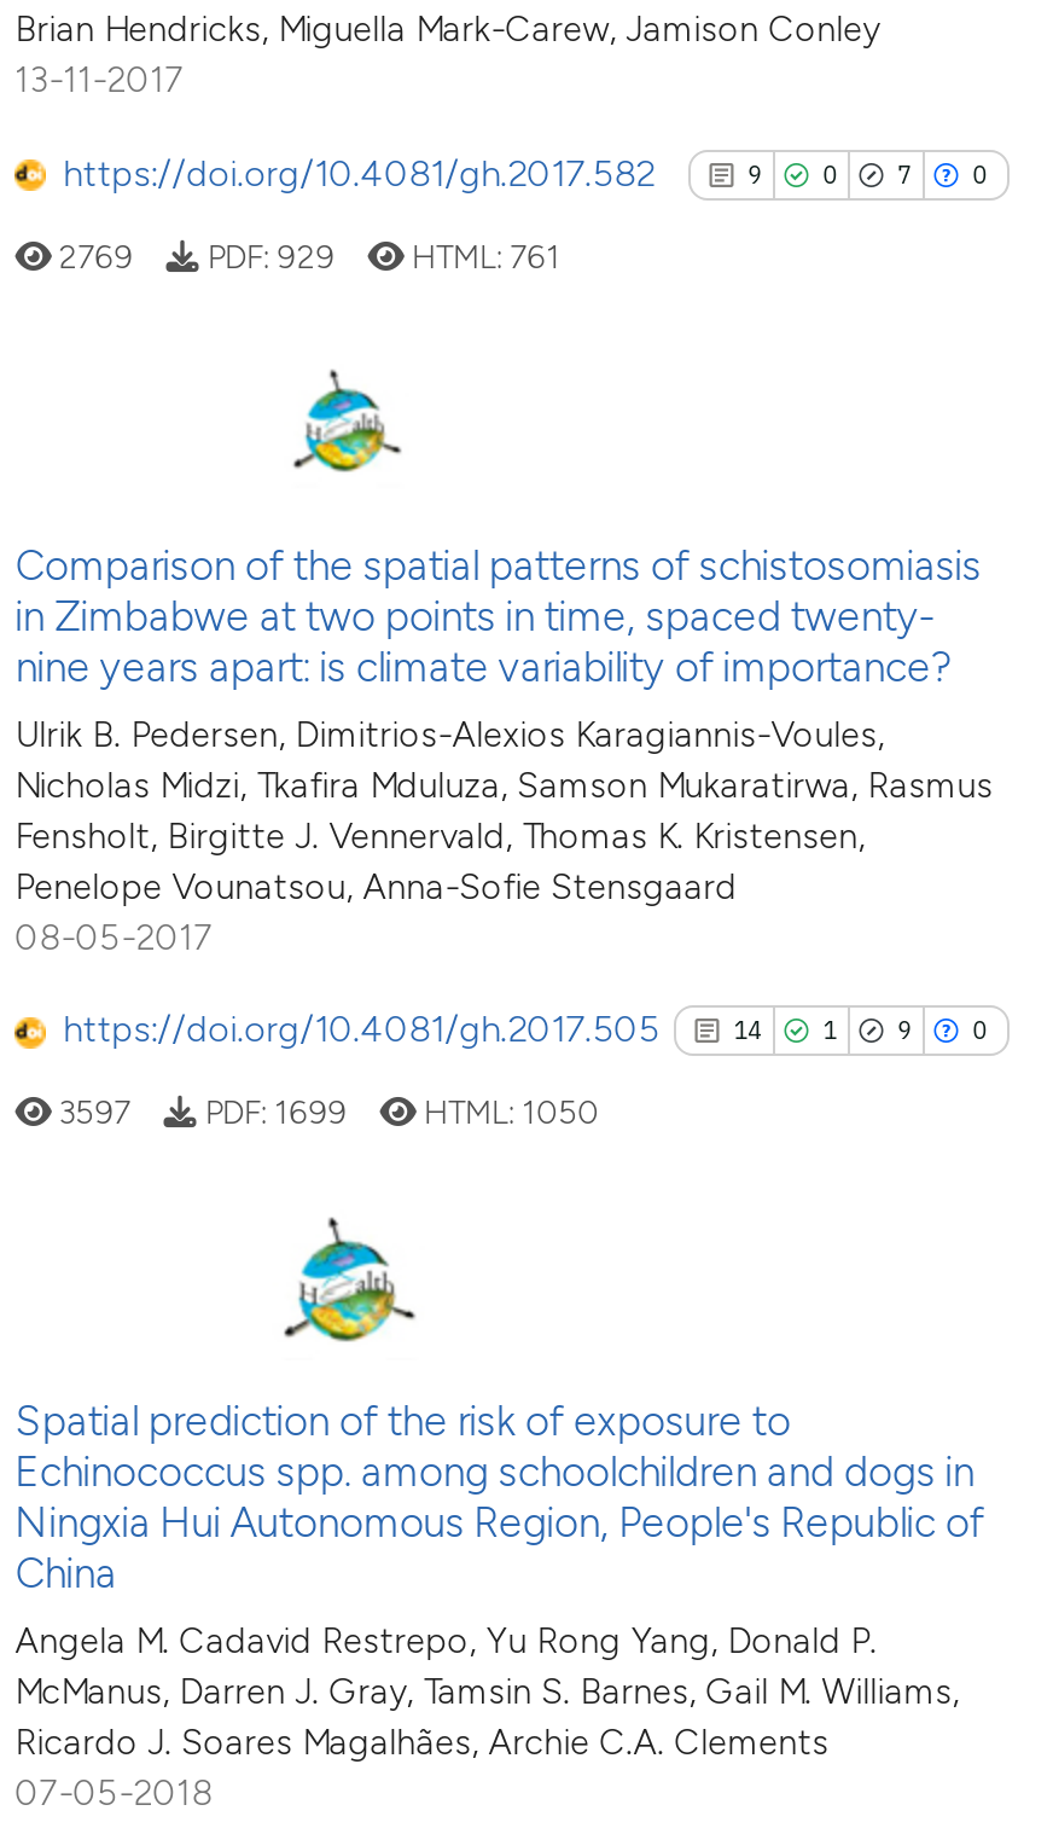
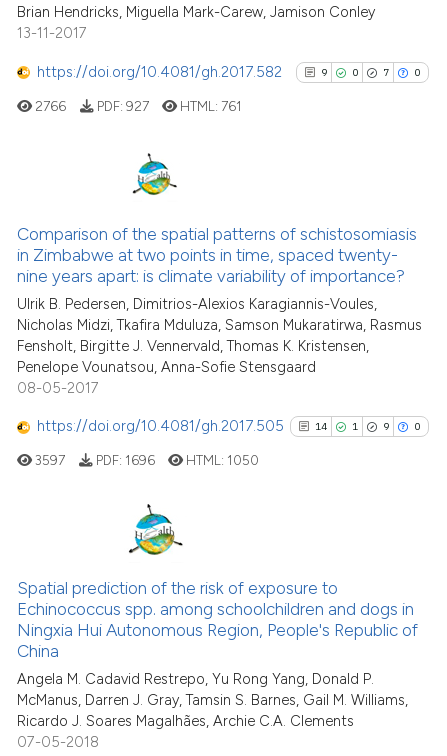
[51,237,133,275] 2769 -> [32,98,66,114] 2766
[200,237,335,275] PDF: 929 -> [94,98,149,114] PDF: 927
[197,1093,347,1132] PDF: 1699 -> [93,452,155,468] PDF: 1696

